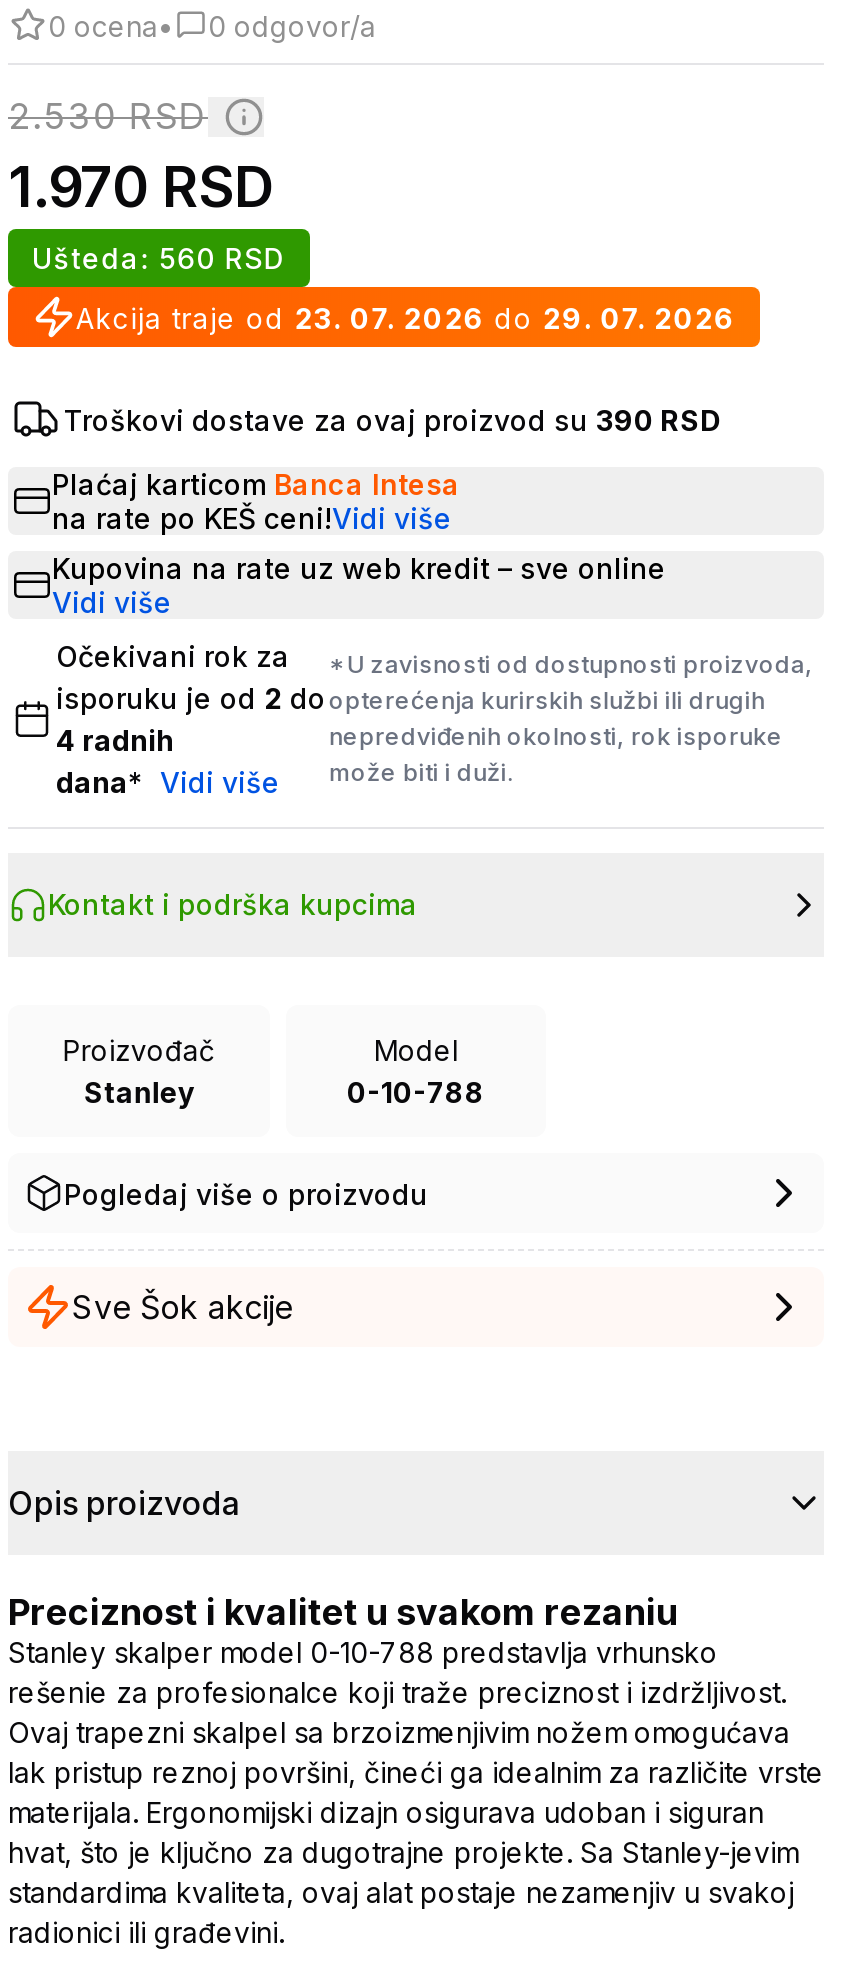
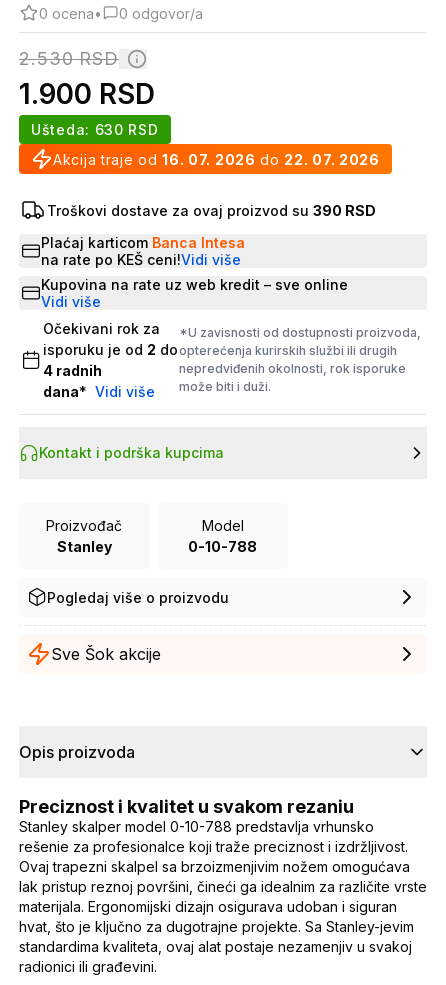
[8,153,274,221] 1.970 RSD -> [19,77,155,111] 1.900 RSD
[32,241,285,275] Ušteda: 560 RSD -> [31,121,158,138] Ušteda: 630 RSD
[76,300,736,334] Akcija traje od 23. 07. 2026 do 29. 07. 2026 -> [53,150,380,167] Akcija traje od 16. 07. 2026 do 22. 07. 2026

